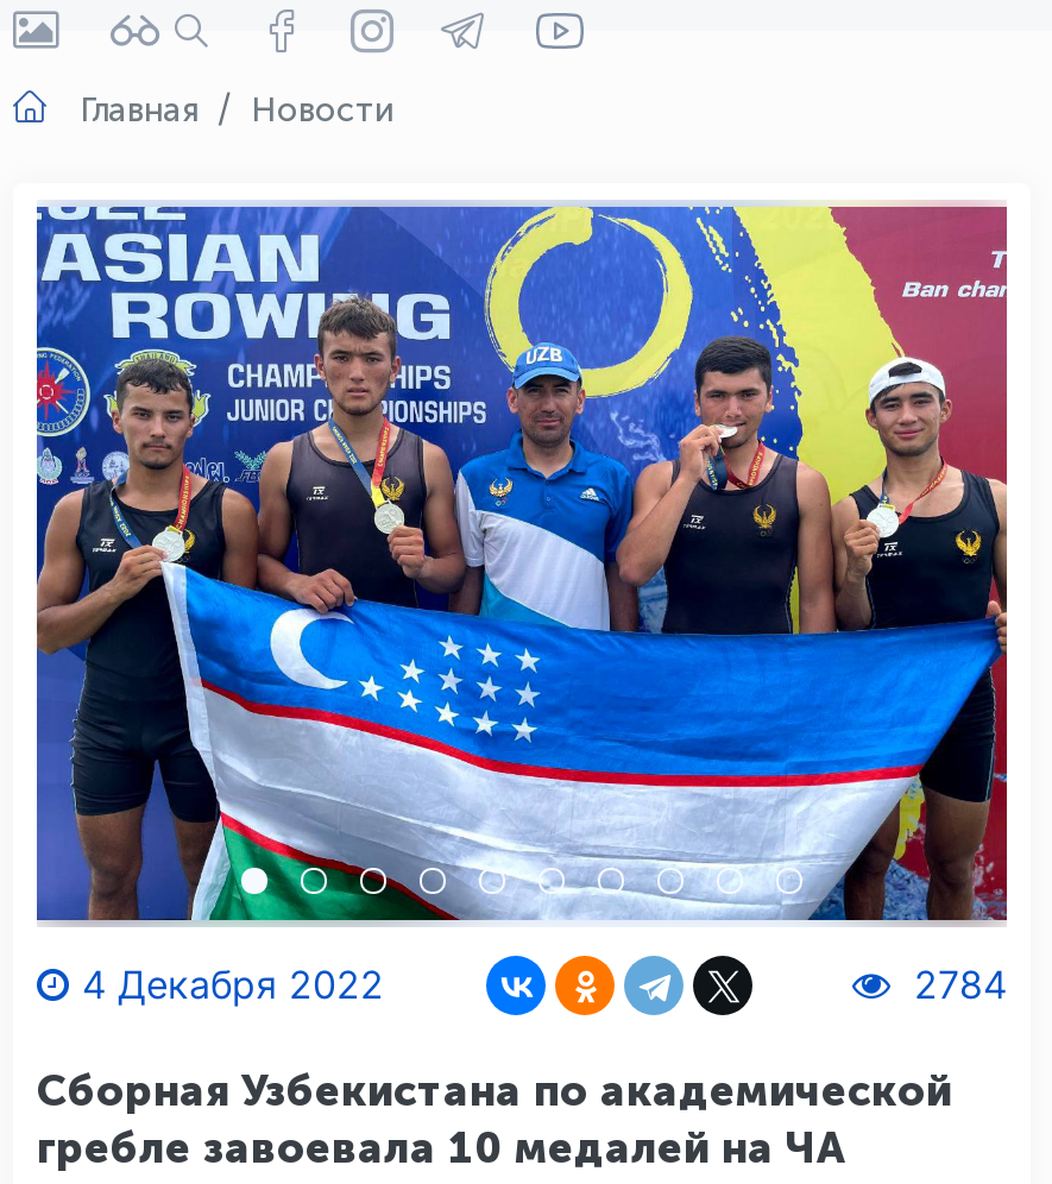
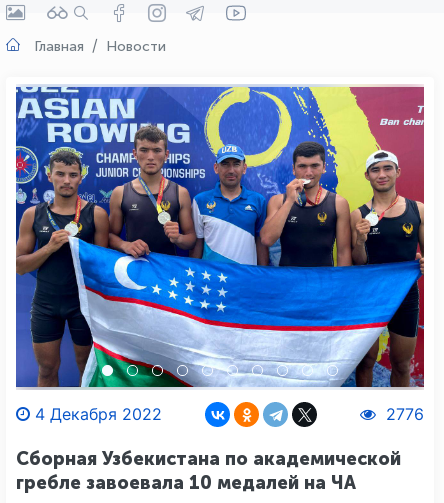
[902,961,1007,1008] 2784 -> [381,404,424,424] 2776

